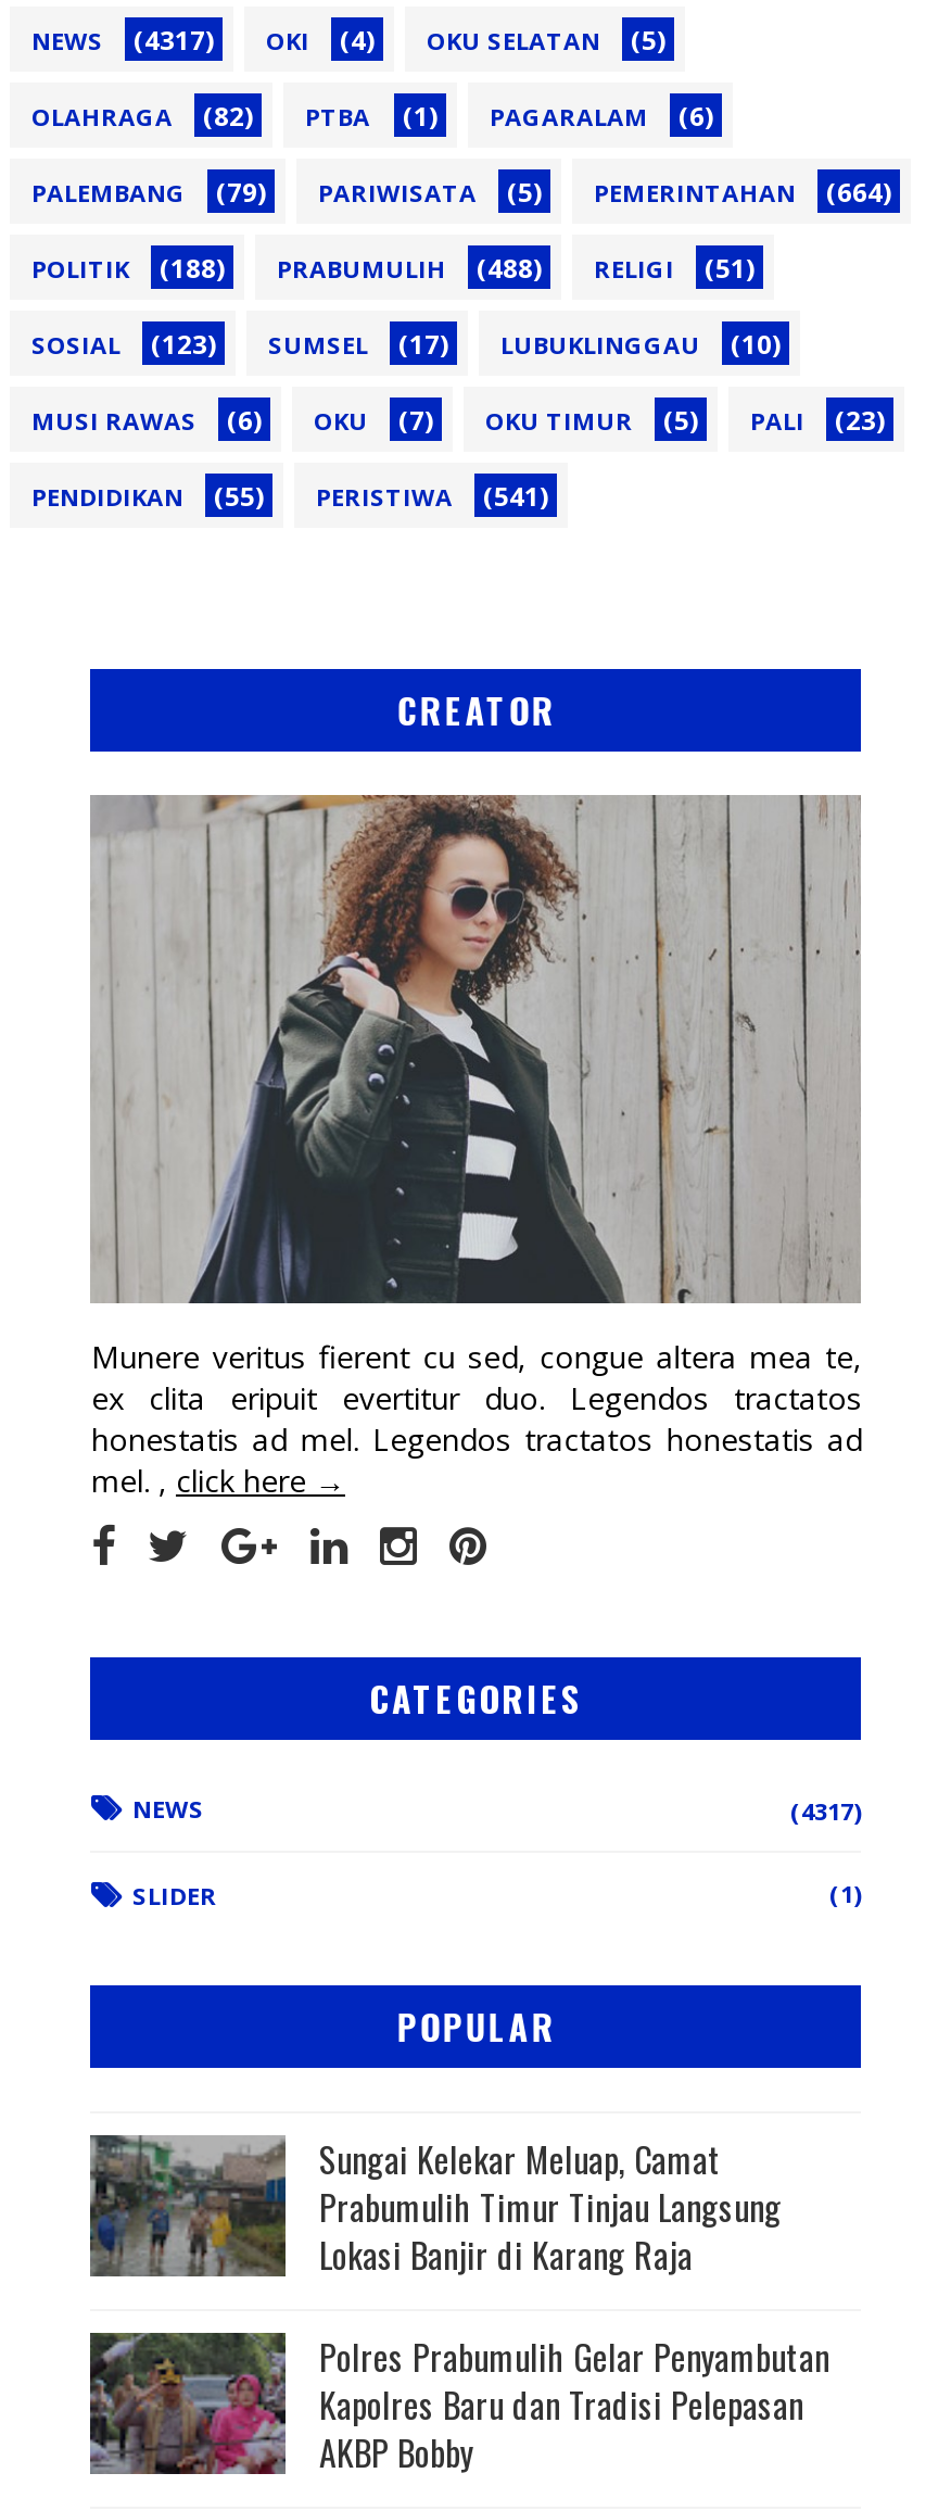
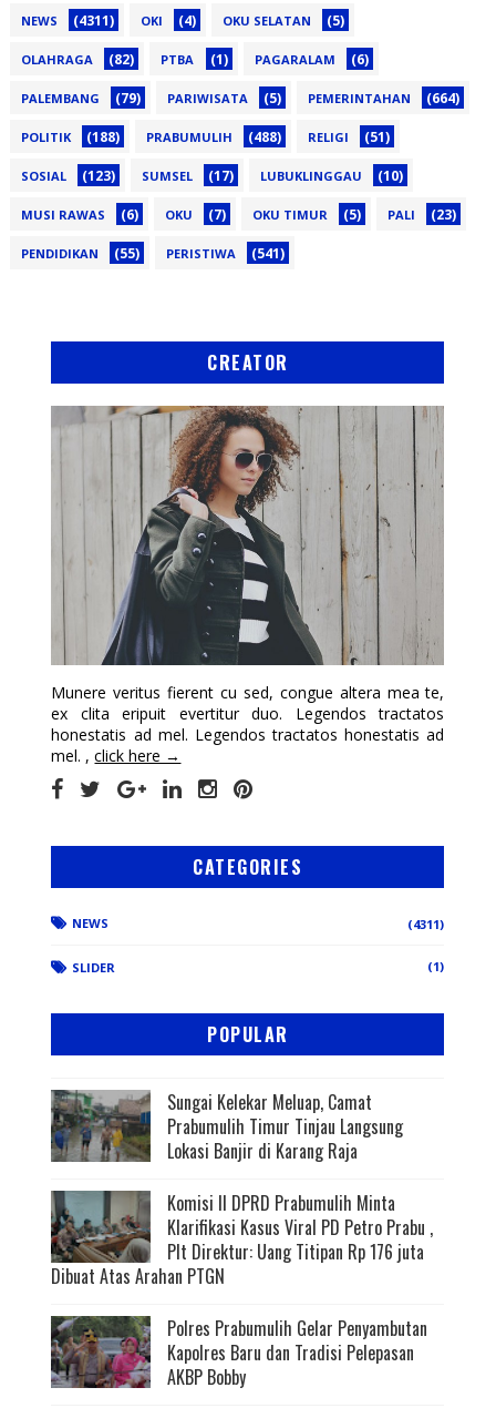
[134,22,214,59] (4317) -> [73,11,114,30] (4311)
[790,1795,862,1827] (4317) -> [408,916,445,933] (4311)
none -> [51,1190,433,1290] [image] | Komisi II DPRD Prabumulih Minta | Klarifikasi Kasus Viral PD Petro Prabu , | Plt Direktur: Uang Titipan Rp 176 juta | Dibuat Atas Arahan PTGN

